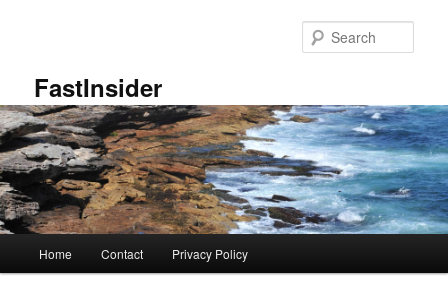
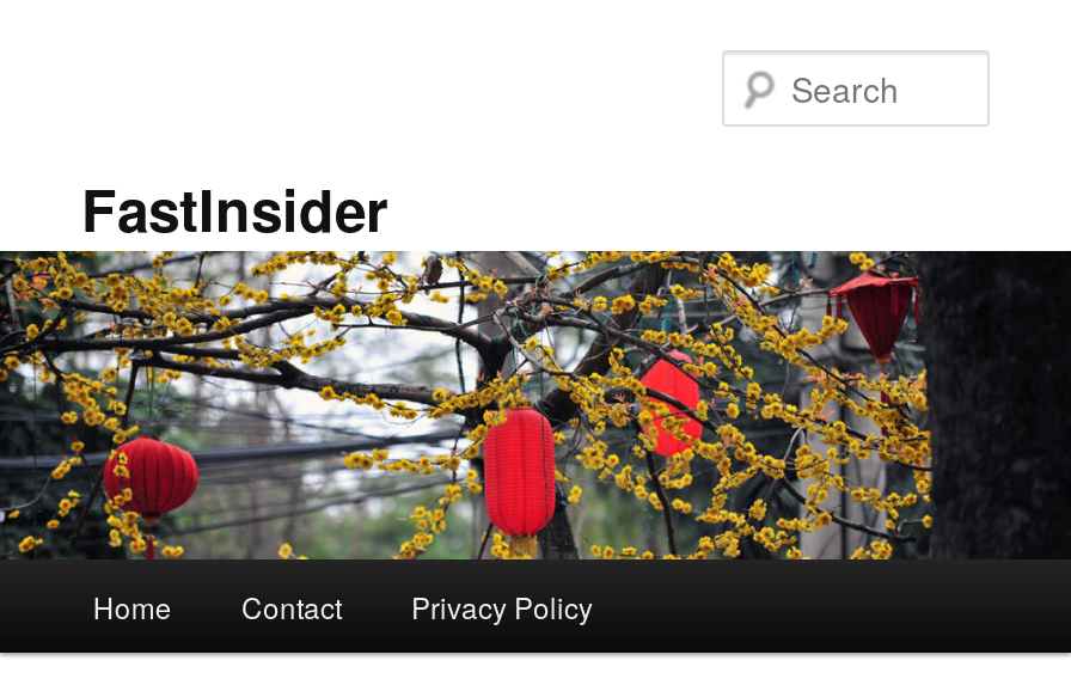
[3,104,445,235] [image] -> [7,249,1064,562] [image]

